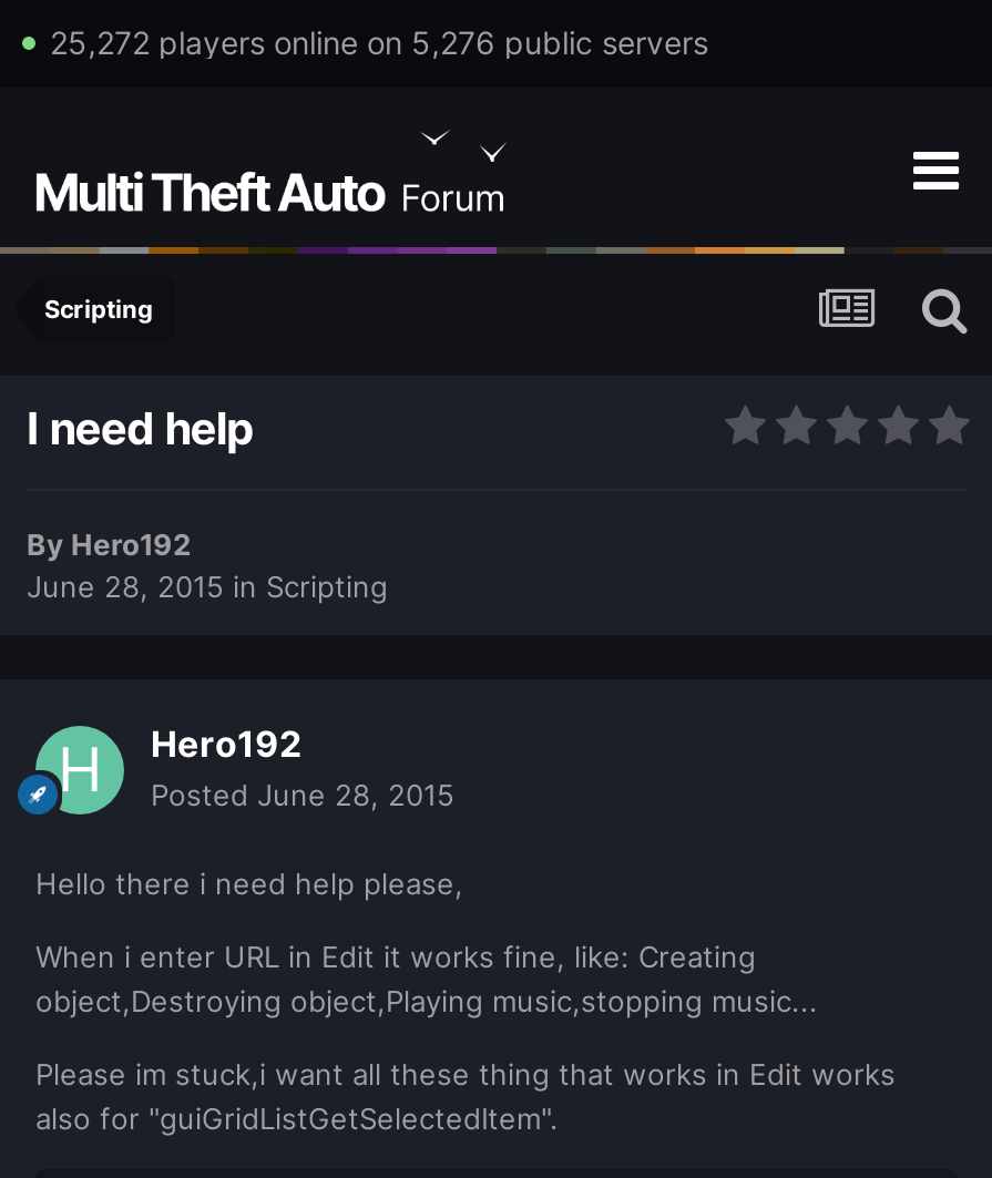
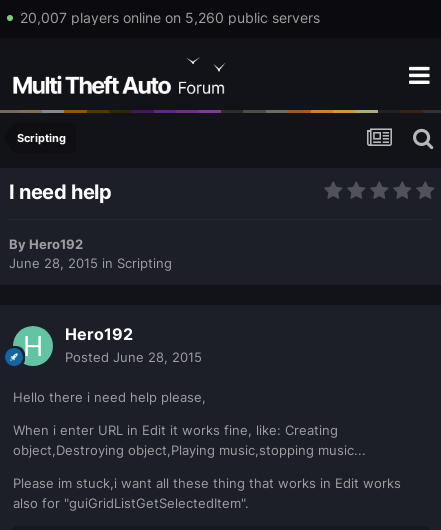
[50,23,708,61] 25,272 players online on 5,276 public servers -> [19,9,319,26] 20,007 players online on 5,260 public servers

